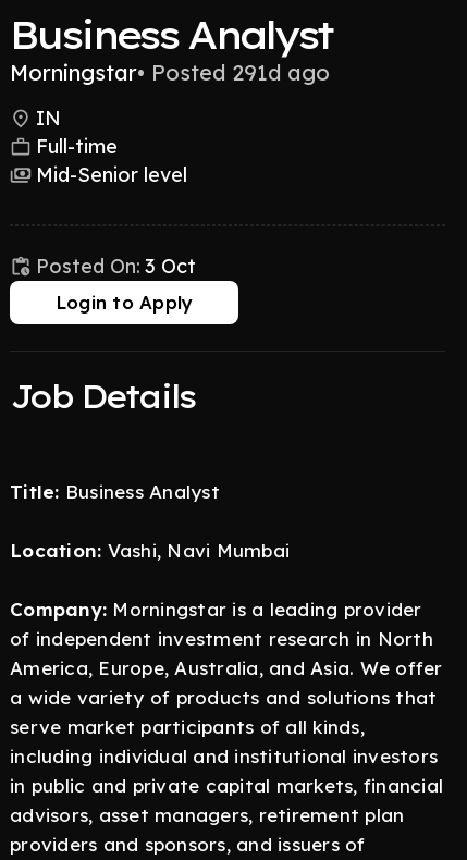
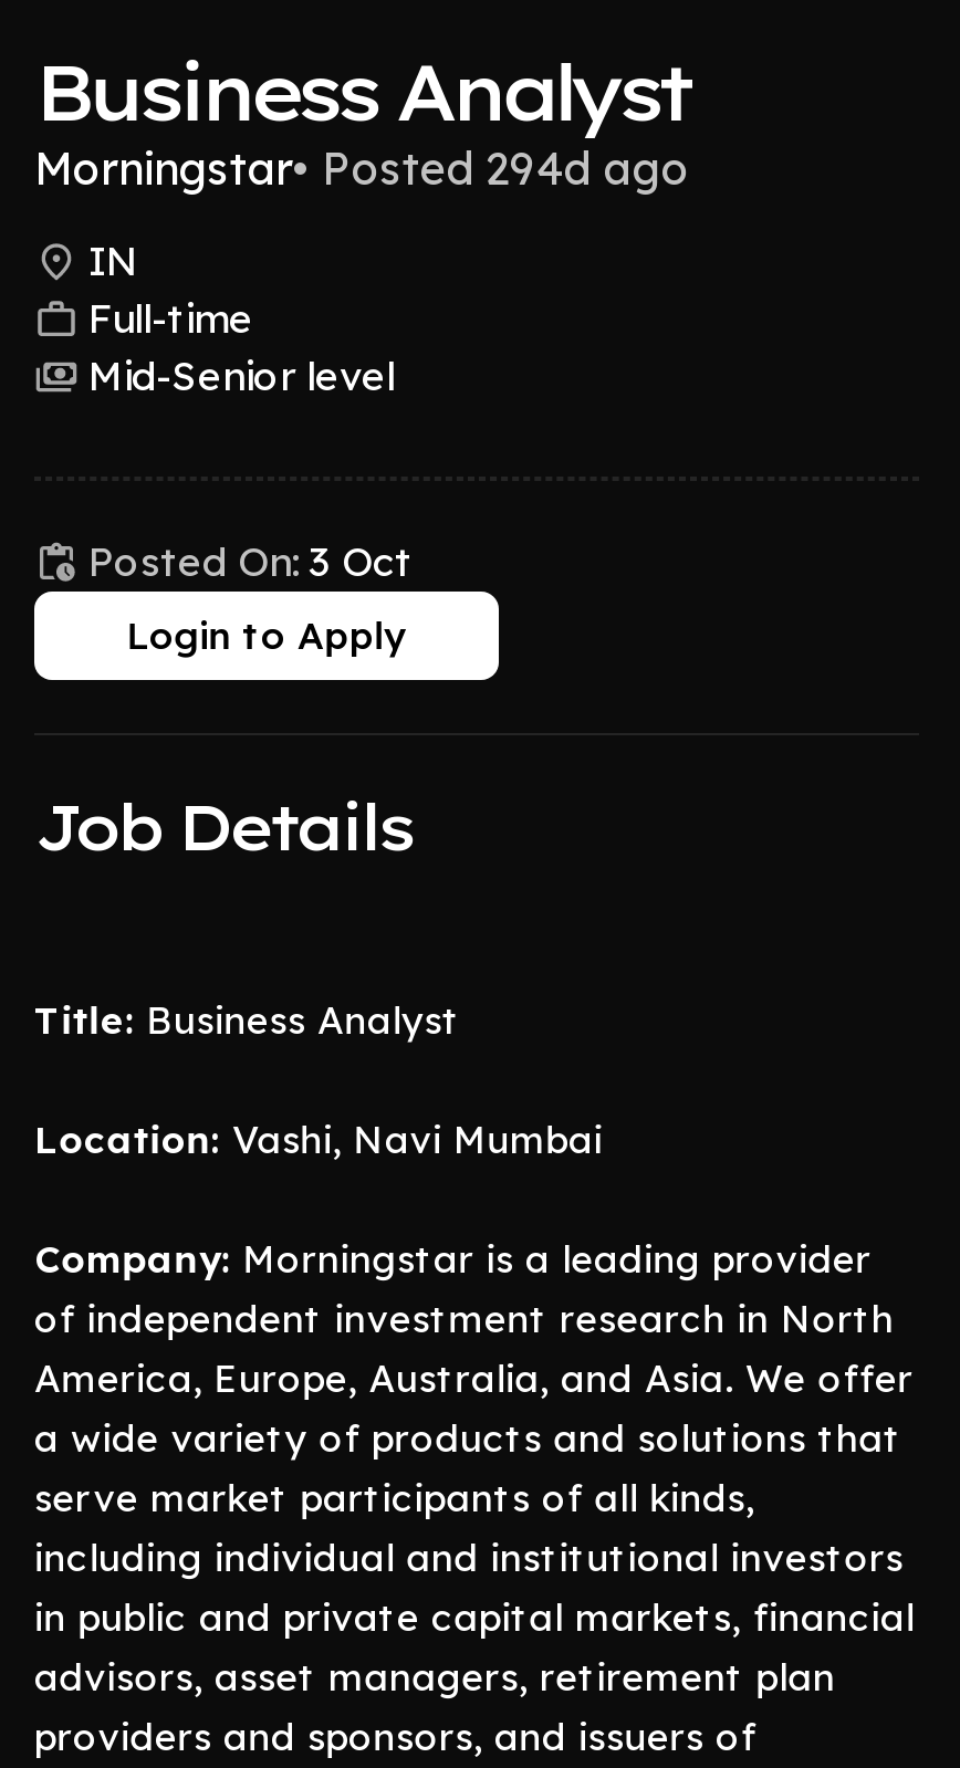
[10,59,330,86] Morningstar• Posted 291d ago -> [34,140,689,196] Morningstar• Posted 294d ago

